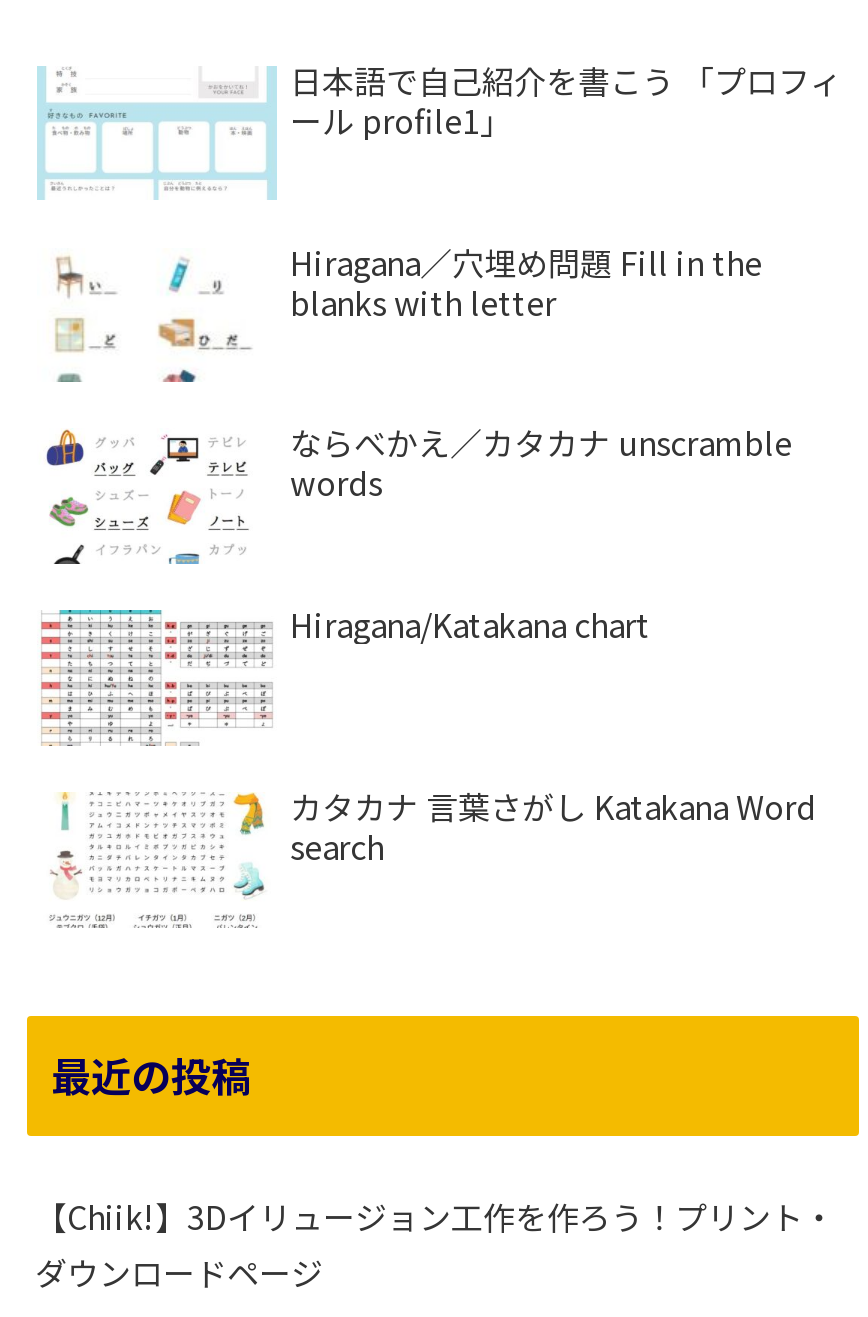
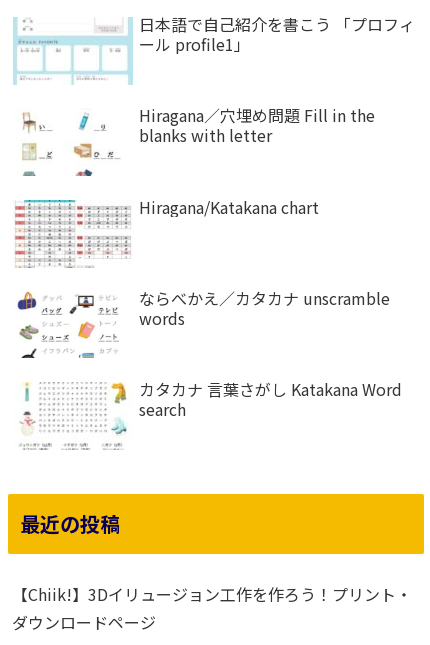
moved [163,419,792,556] -> [76,286,390,354]: [image] | ならべかえ／カタカナ unscramble | words
moved [39,601,650,746] -> [14,194,319,268]: [image] | Hiragana/Katakana chart

